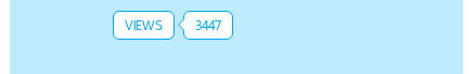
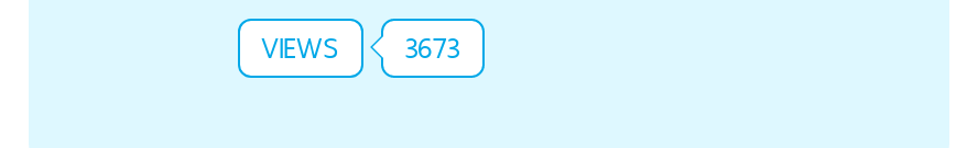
[124,12,221,36] VIEWS 3447 -> [261,22,460,70] VIEWS 3673

